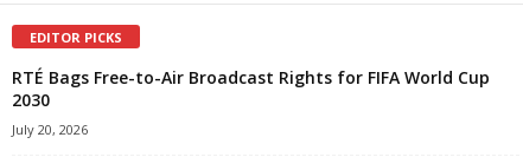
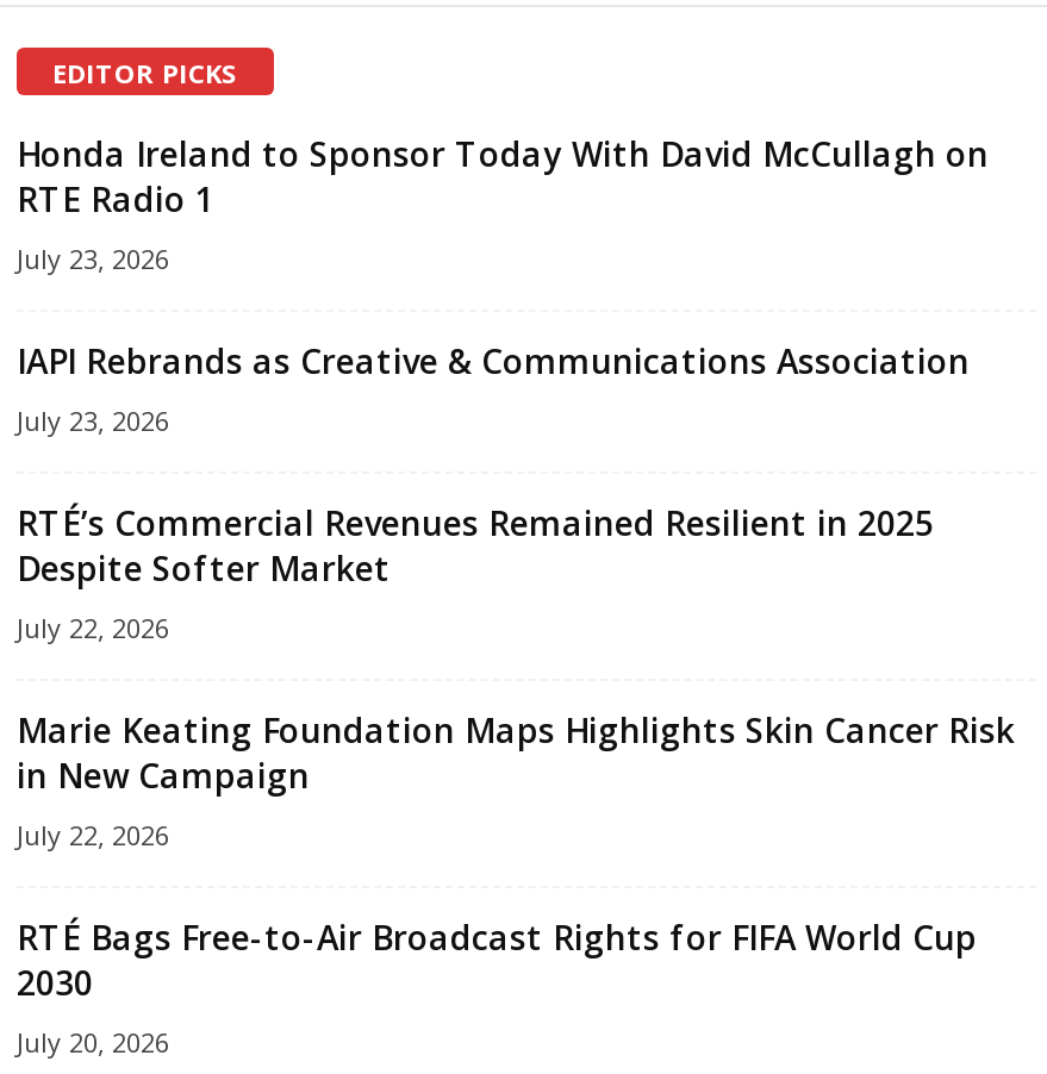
none -> [17,132,1015,853] Honda Ireland to Sponsor Today With David McCullagh on | RTE Radio 1 | July 23, 2026 | IAPI Rebrands as Creative & Communications Association | July 23, 2026 | RTÉ’s Commercial Revenues Remained Resilient in 2025 | Despite Softer Market | July 22, 2026 | Marie Keating Foundation Maps Highlights Skin Cancer Risk | in New Campaign | July 22, 2026

